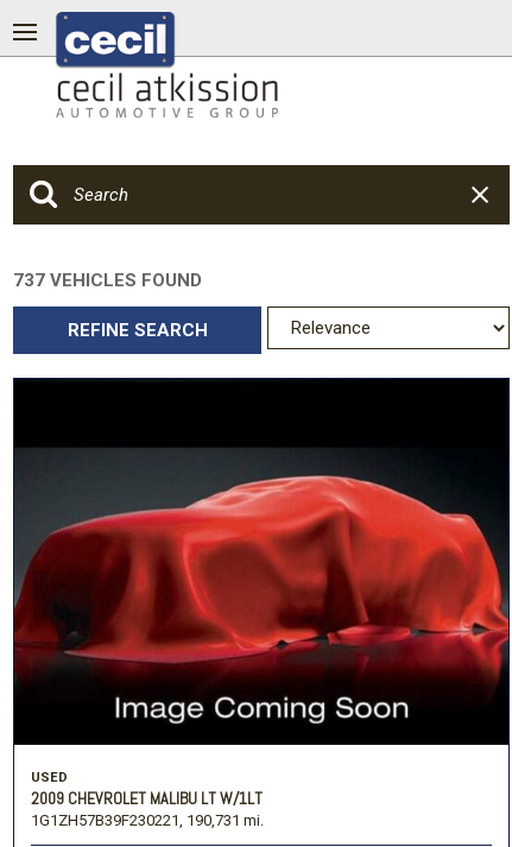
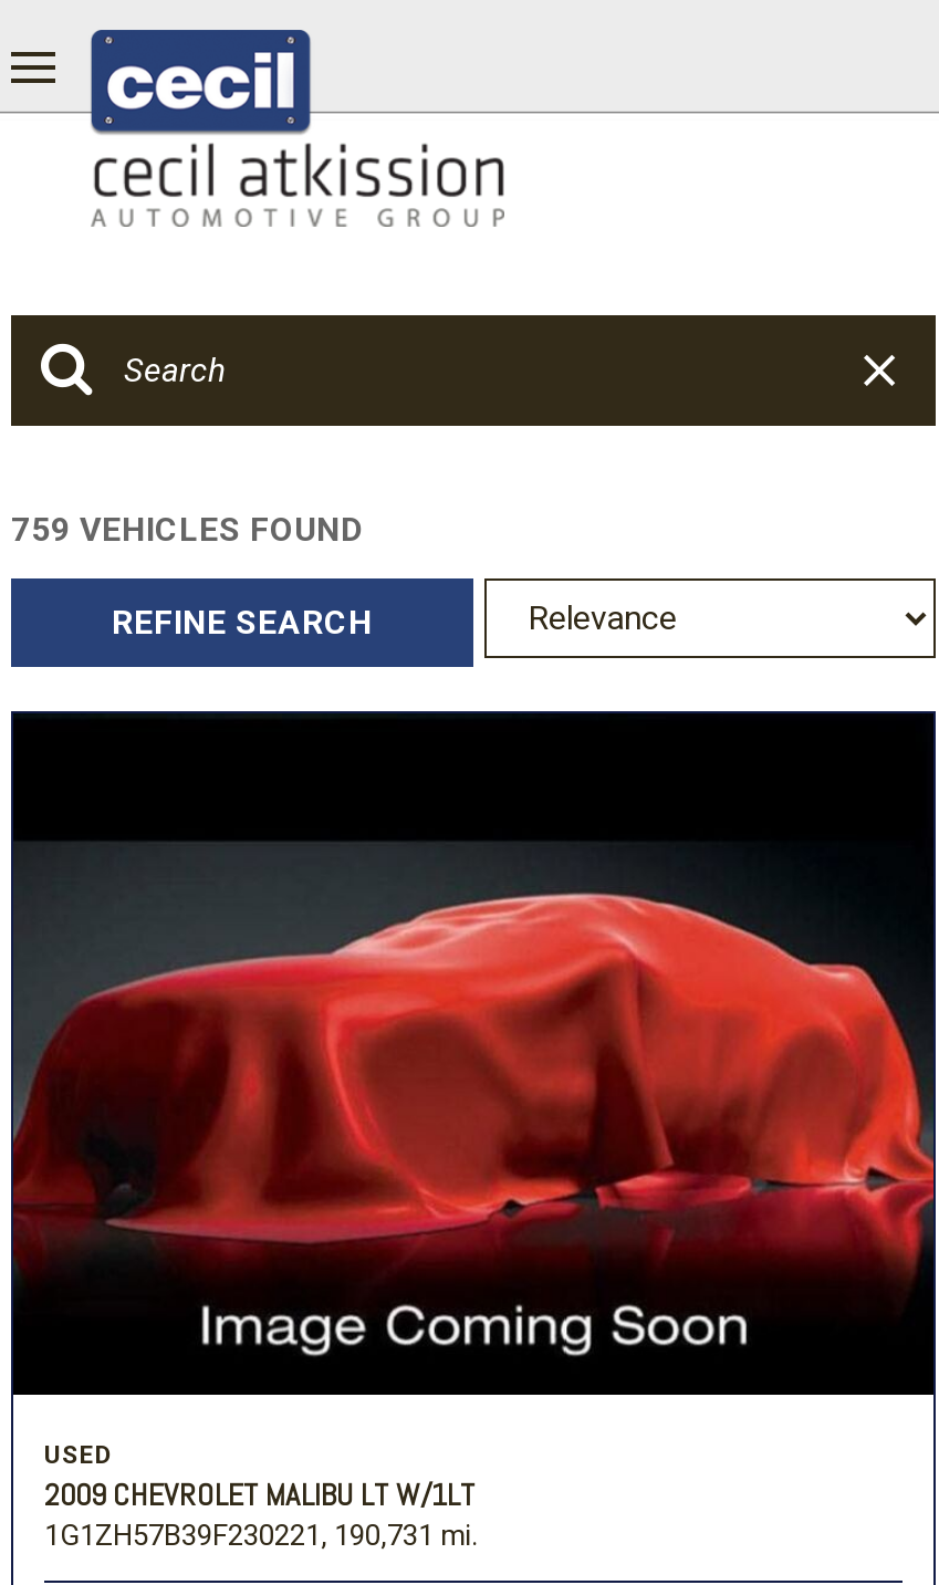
[13,269,202,291] 737 VEHICLES FOUND -> [11,509,363,549] 759 VEHICLES FOUND

